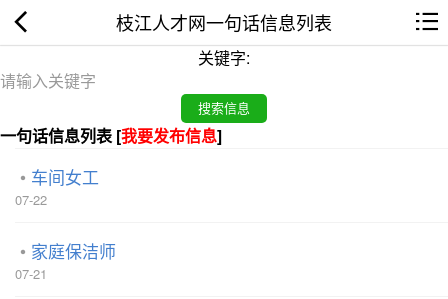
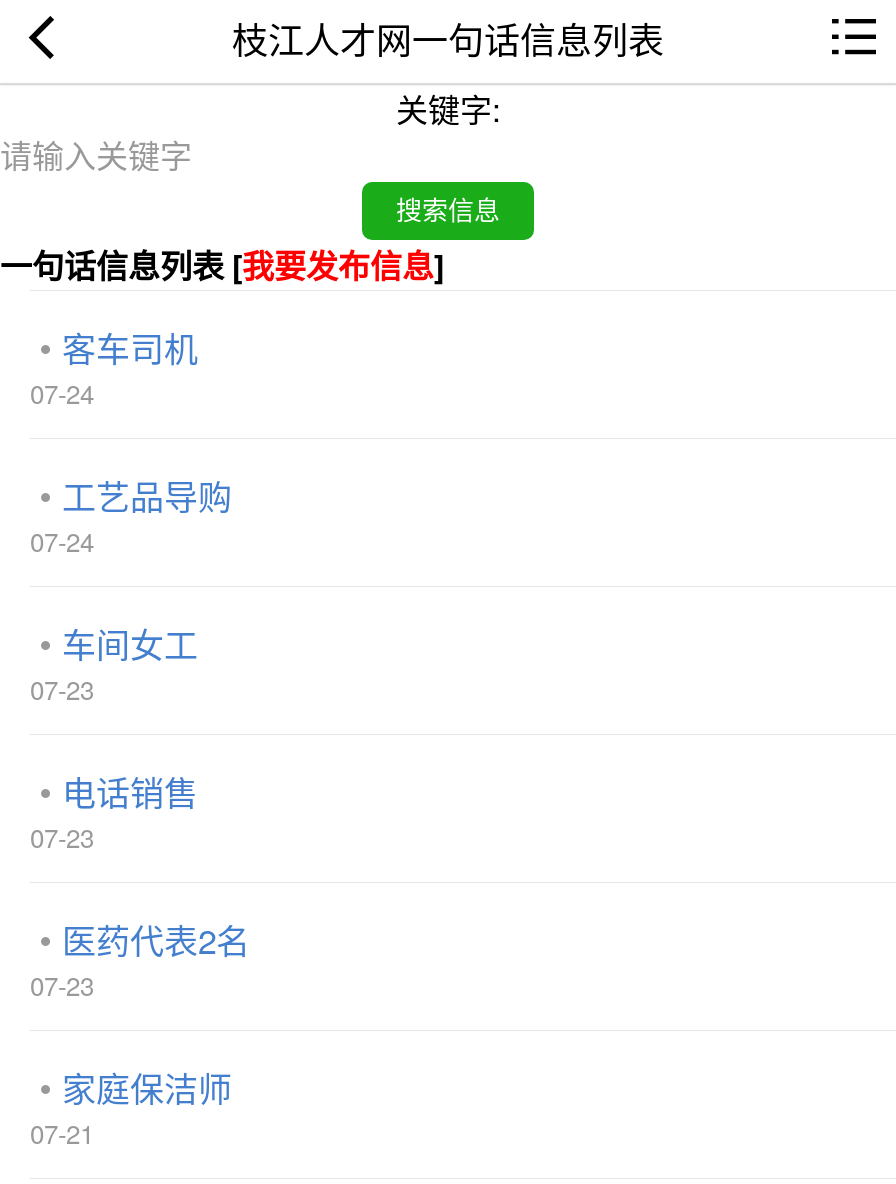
none -> [30,321,232,559] 客车司机 | 07-24 | 工艺品导购 | 07-24
[15,189,47,208] 07-22 -> [30,669,250,1003] 07-23 | 电话销售 | 07-23 | 医药代表2名 | 07-23

